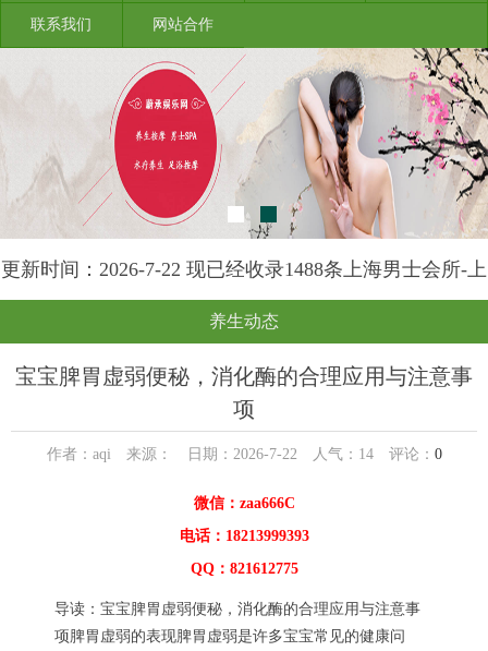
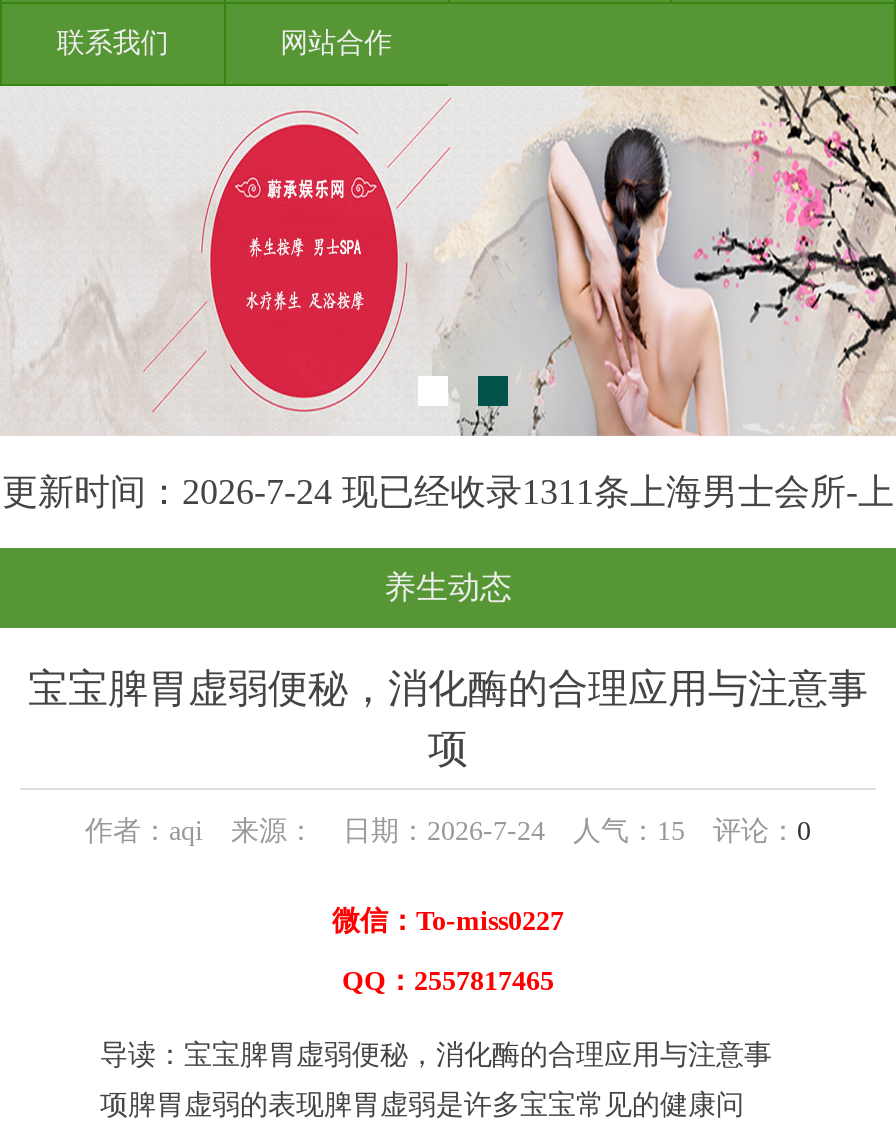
[1,258,487,280] 更新时间：2026-7-22 现已经收录1488条上海男士会所-上 -> [2,471,894,511] 更新时间：2026-7-24 现已经收录1311条上海男士会所-上
[46,446,442,577] 作者：aqi 来源： 日期：2026-7-22 人气：14评论：0 | 微信：zaa666C | 电话：18213999393 | QQ：821612775 -> [85,815,811,995] 作者：aqi 来源： 日期：2026-7-24 人气：15评论：0 | 微信：To-miss0227 | QQ：2557817465

